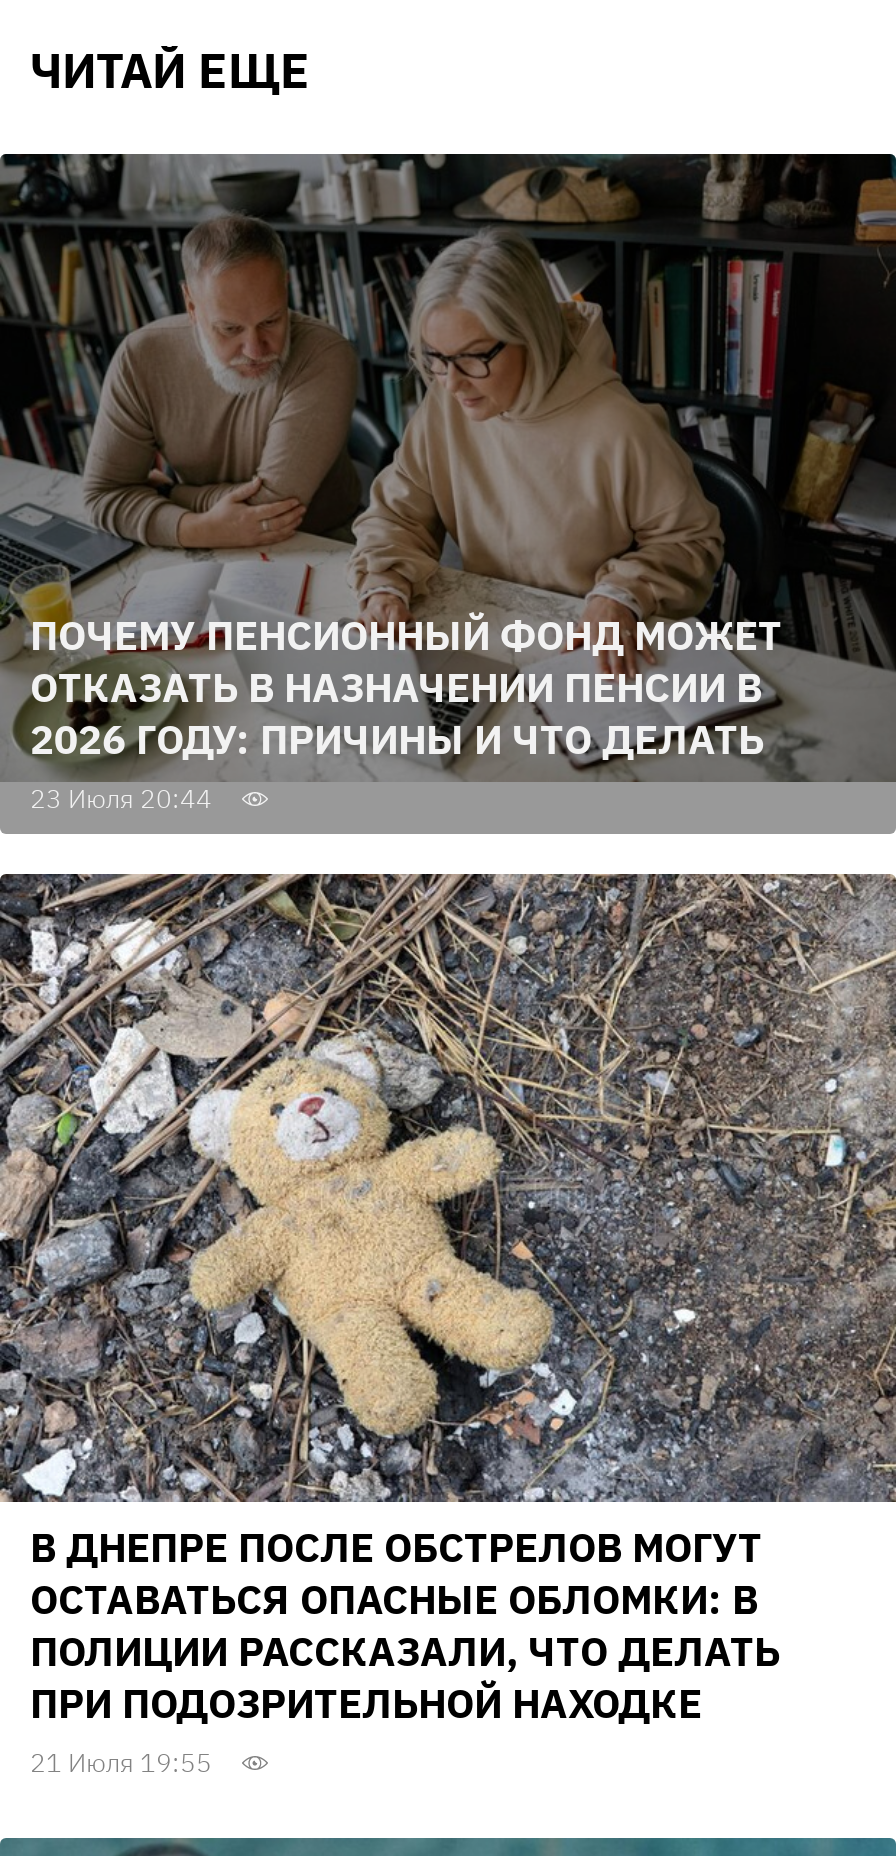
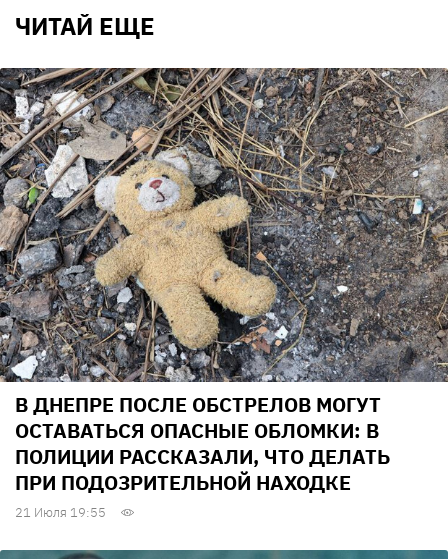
[6,152,890,836] [image] | ПОЧЕМУ ПЕНСИОННЫЙ ФОНД МОЖЕТ | ОТКАЗАТЬ В НАЗНАЧЕНИИ ПЕНСИИ В | 2026 ГОДУ: ПРИЧИНЫ И ЧТО ДЕЛАТЬ | 23 Июля 20:44 -> none

